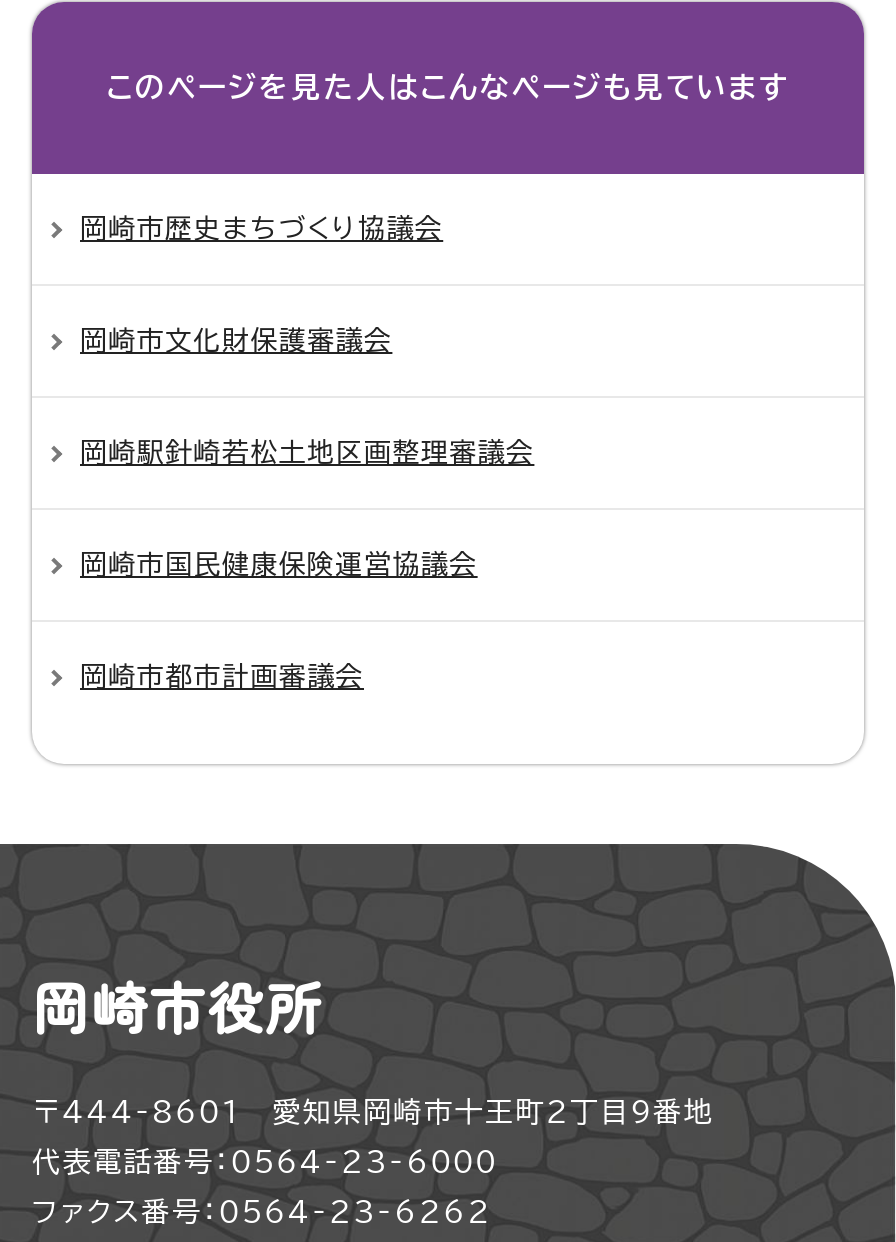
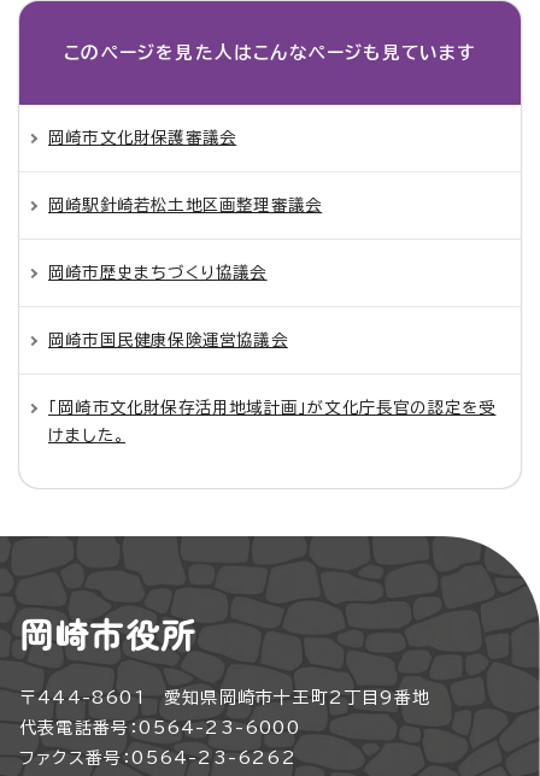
moved [80,215,443,243] -> [48,264,267,281]: 岡崎市歴史まちづくり協議会
moved [80,327,534,467] -> [48,130,322,214]: 岡崎市文化財保護審議会 | 岡崎駅針崎若松土地区画整理審議会
[80,663,364,691] 岡崎市都市計画審議会 -> [48,399,496,444] 「岡崎市文化財保存活用地域計画」が文化庁長官の認定を受 | けました。

